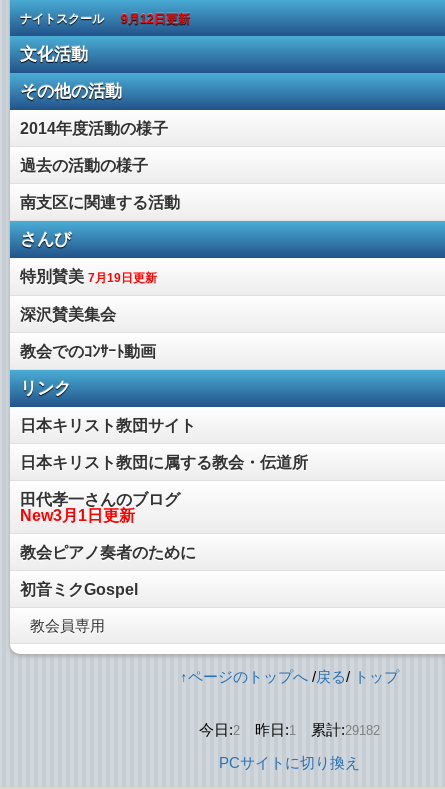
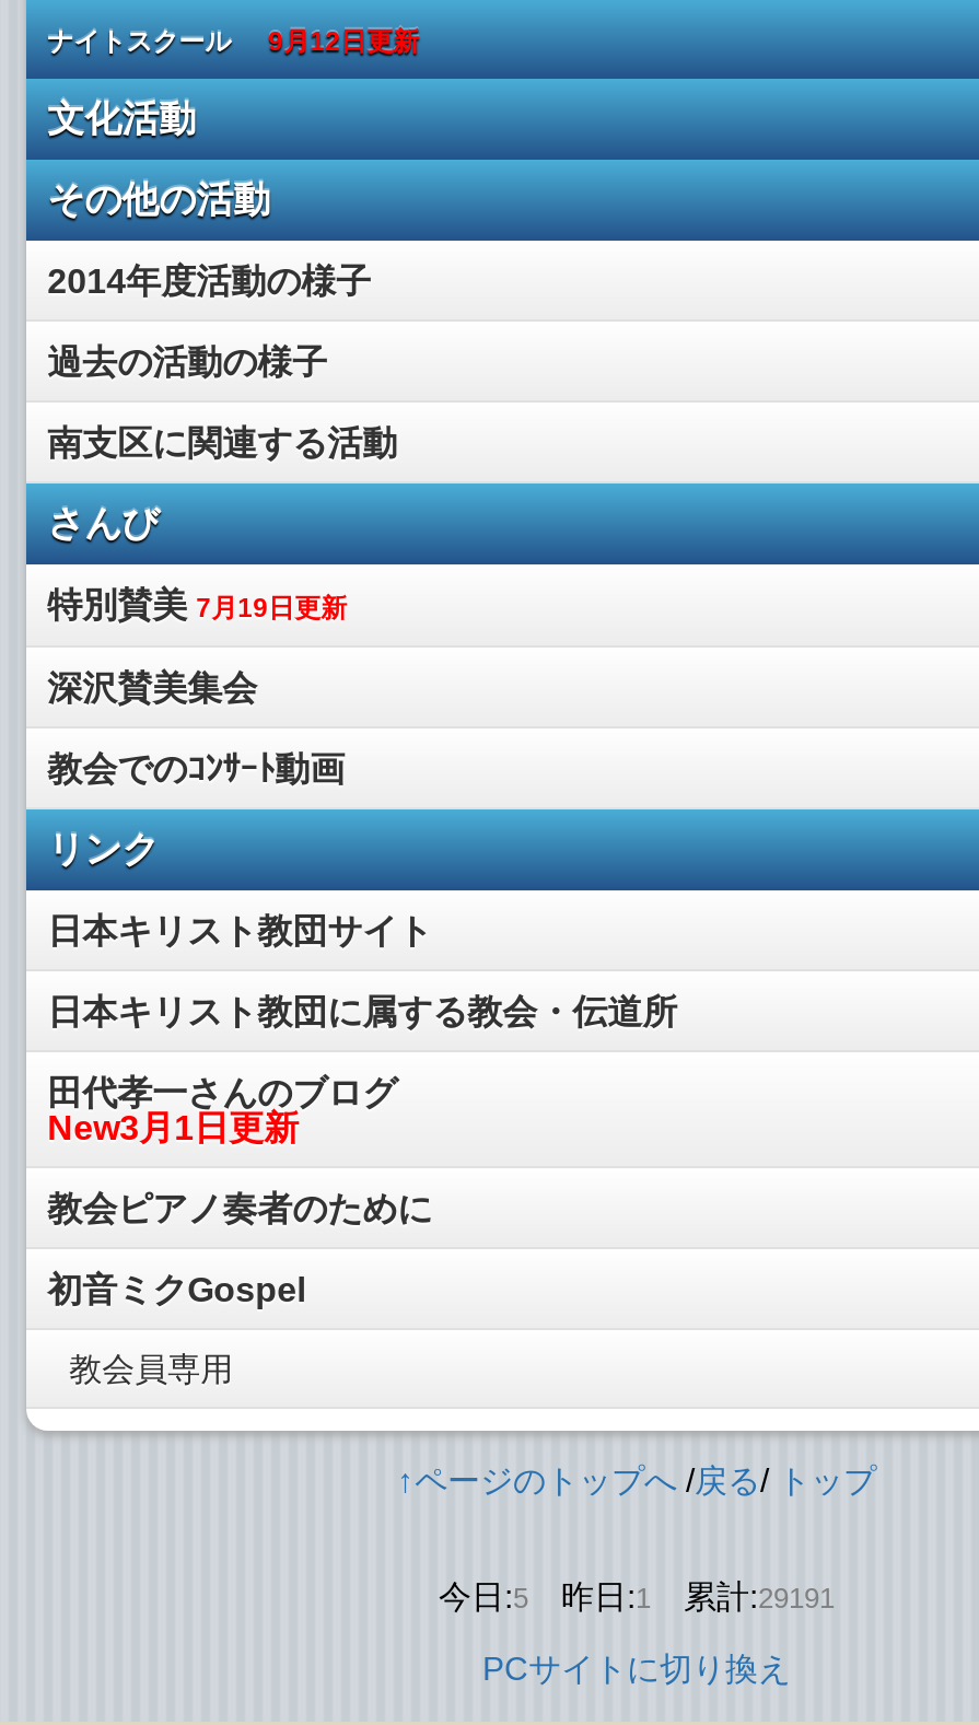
[198,721,379,738] 今日: 2昨日: 1累計:29182 -> [439,1578,835,1615] 今日: 5昨日: 1累計:29191

